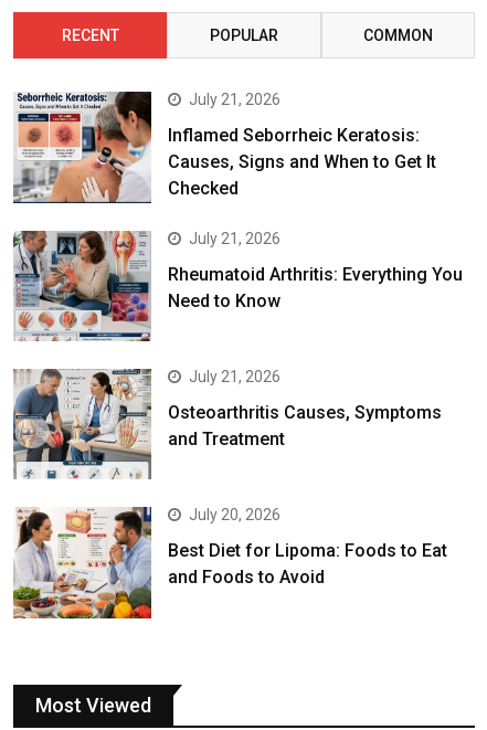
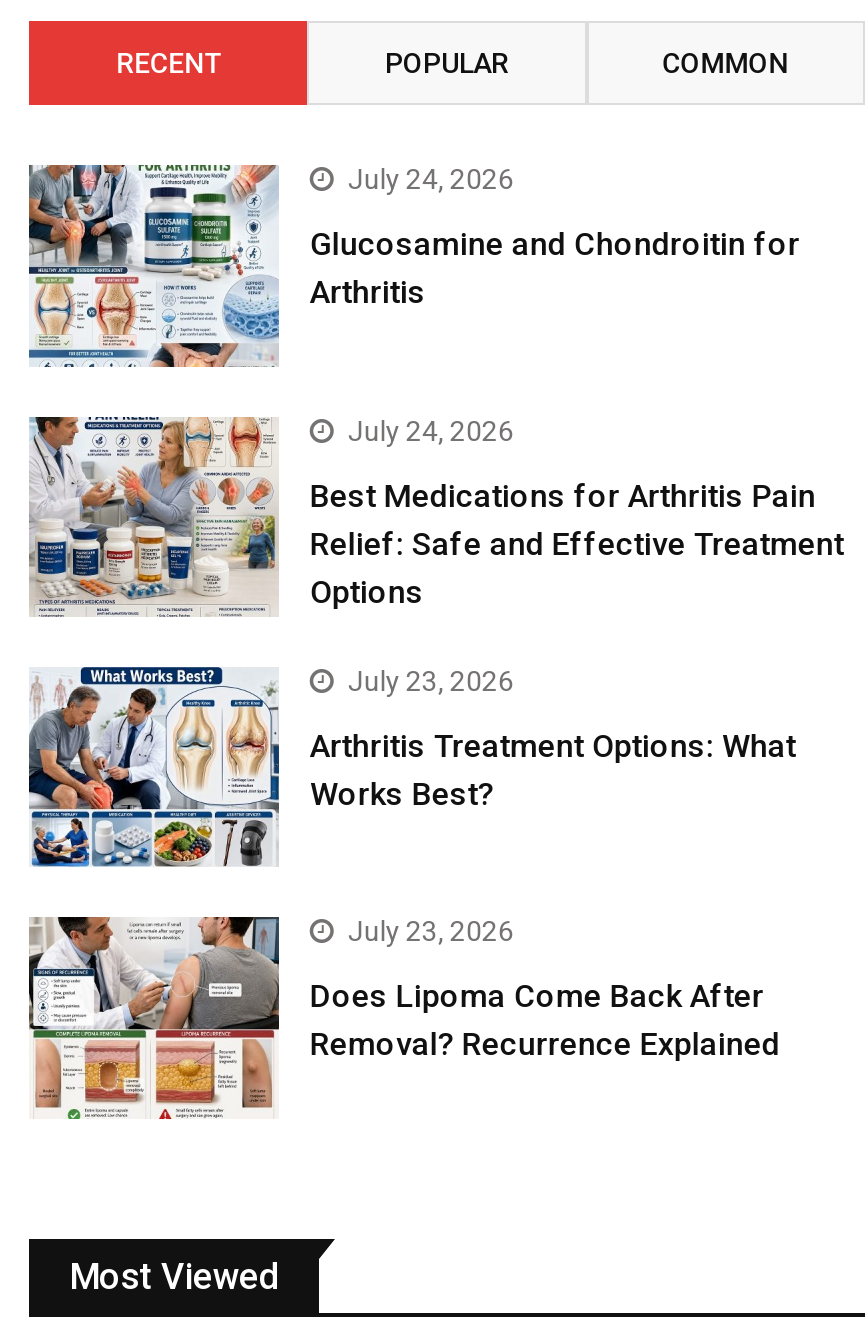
[13,91,437,204] [image] | Inflamed Seborrheic Keratosis: | Causes, Signs and When to Get It | Checked -> [27,163,800,369] [image] | Glucosamine and Chondroitin for | Arthritis
[189,91,281,109] July 21, 2026 -> [348,164,514,196] July 24, 2026
[12,230,463,342] [image] | Rheumatoid Arthritis: Everything You | Need to Know -> [29,415,844,617] [image] | Best Medications for Arthritis Pain | Relief: Safe and Effective Treatment | Options
[189,229,281,247] July 21, 2026 -> [348,414,514,446] July 24, 2026
[12,368,442,479] [image] | Osteoarthritis Causes, Symptoms | and Treatment -> [29,665,796,869] [image] | Arthritis Treatment Options: What | Works Best?
[189,368,281,385] July 21, 2026 -> [348,665,514,697] July 23, 2026
[12,506,448,620] [image] | Best Diet for Lipoma: Foods to Eat | and Foods to Avoid -> [27,915,780,1121] [image] | Does Lipoma Come Back After | Removal? Recurrence Explained
[189,506,281,524] July 20, 2026 -> [348,916,514,948] July 23, 2026

